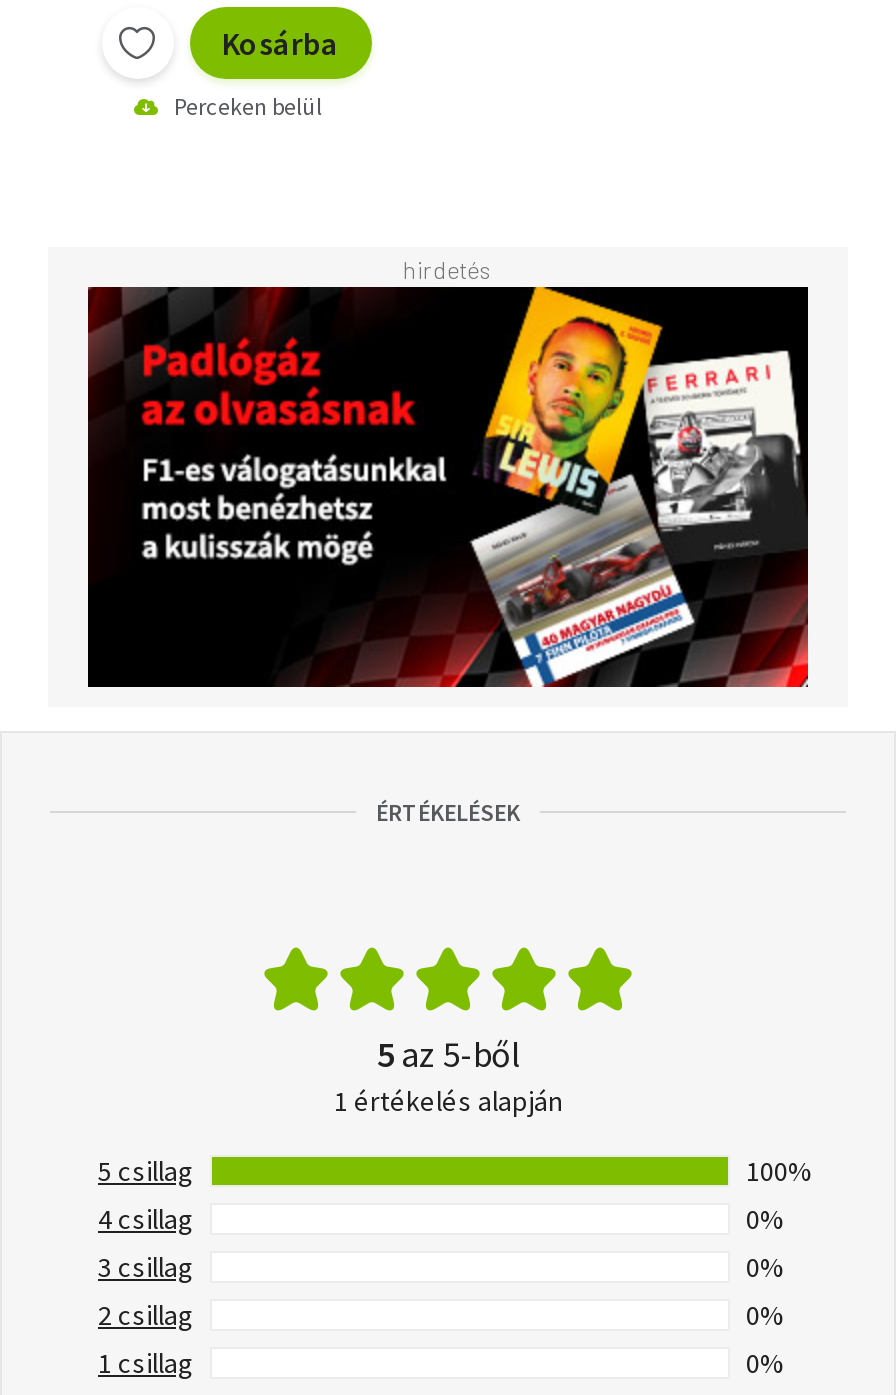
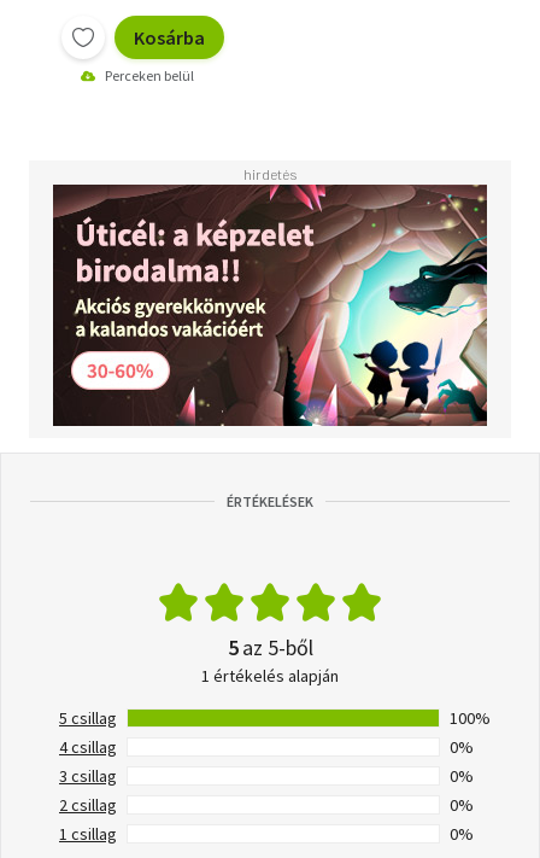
[88,285,810,689] [image] -> [53,183,488,427] [image]

